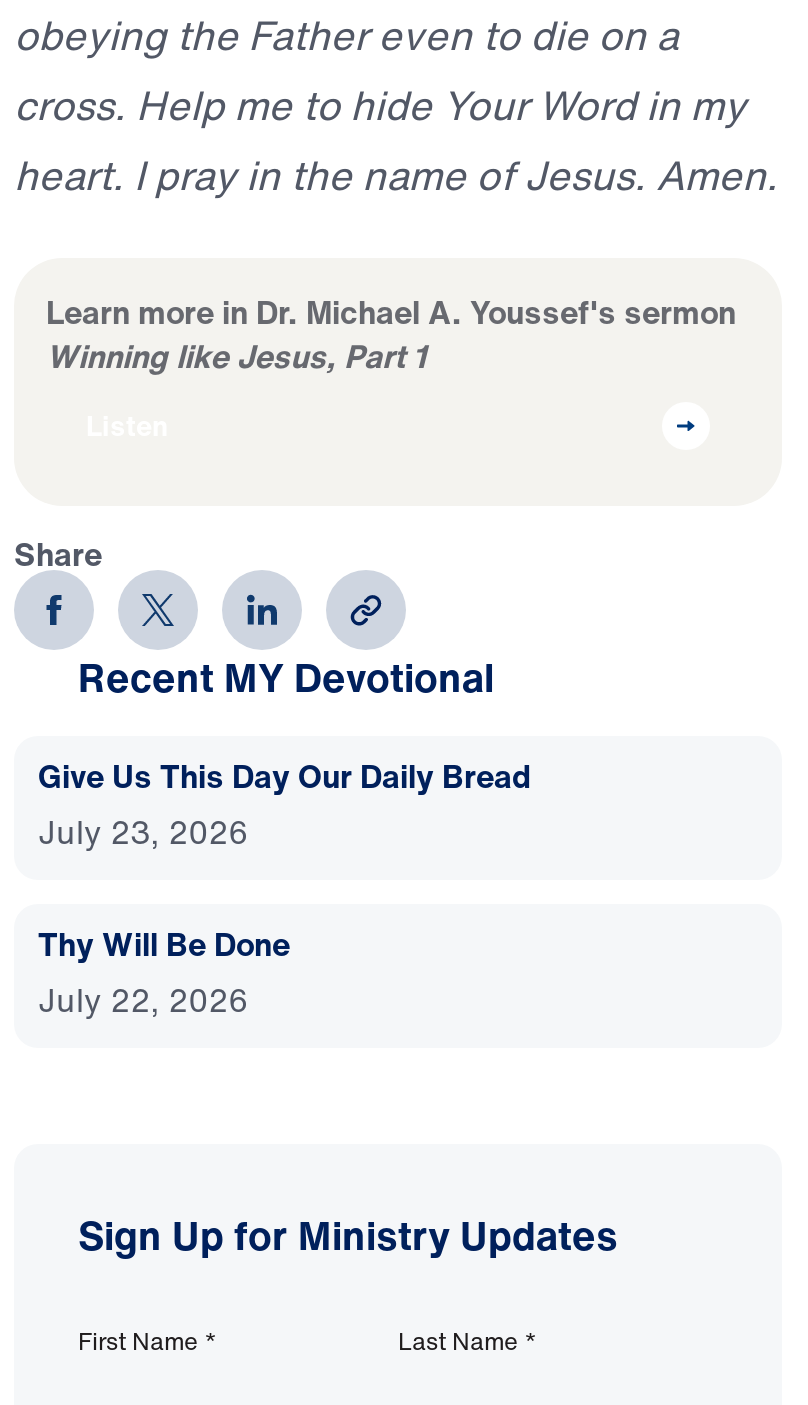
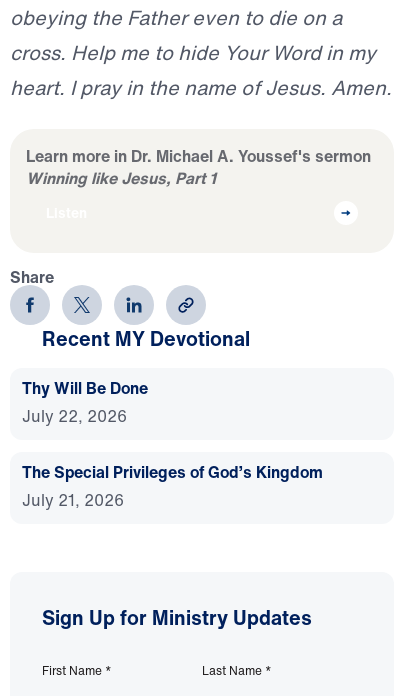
[38,752,532,856] Give Us This Day Our Daily Bread | July 23, 2026 -> none
moved [38,920,290,1024] -> [22,376,148,428]: Thy Will Be Done | July 22, 2026
none -> [22,460,323,512] The Special Privileges of God’s Kingdom | July 21, 2026

